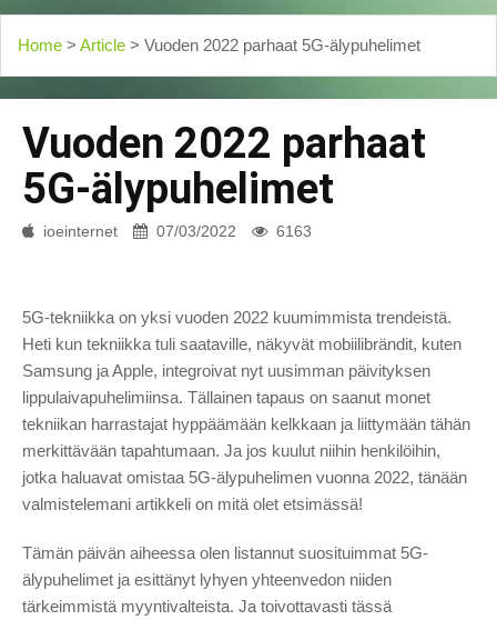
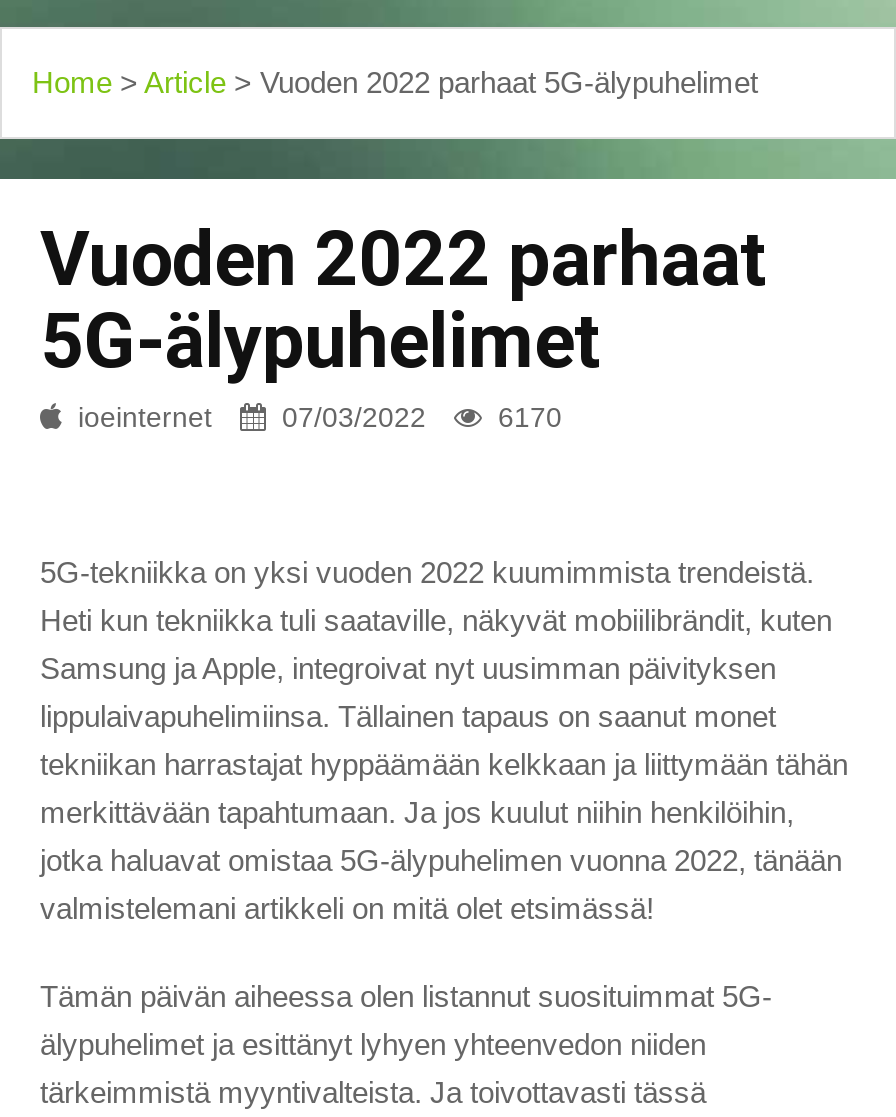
[276,222,312,240] 6163 -> [498,401,562,433] 6170

